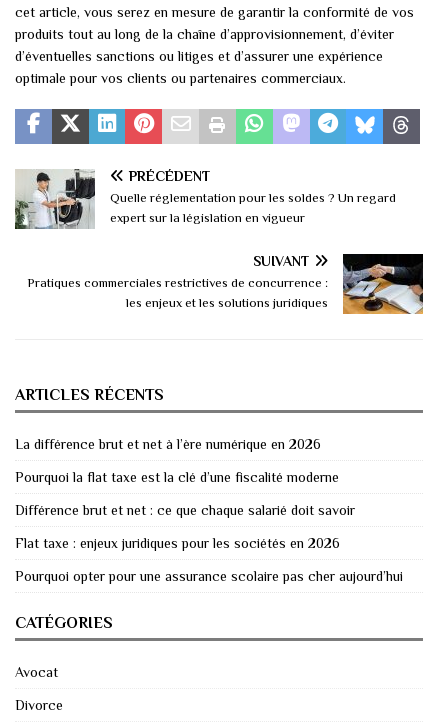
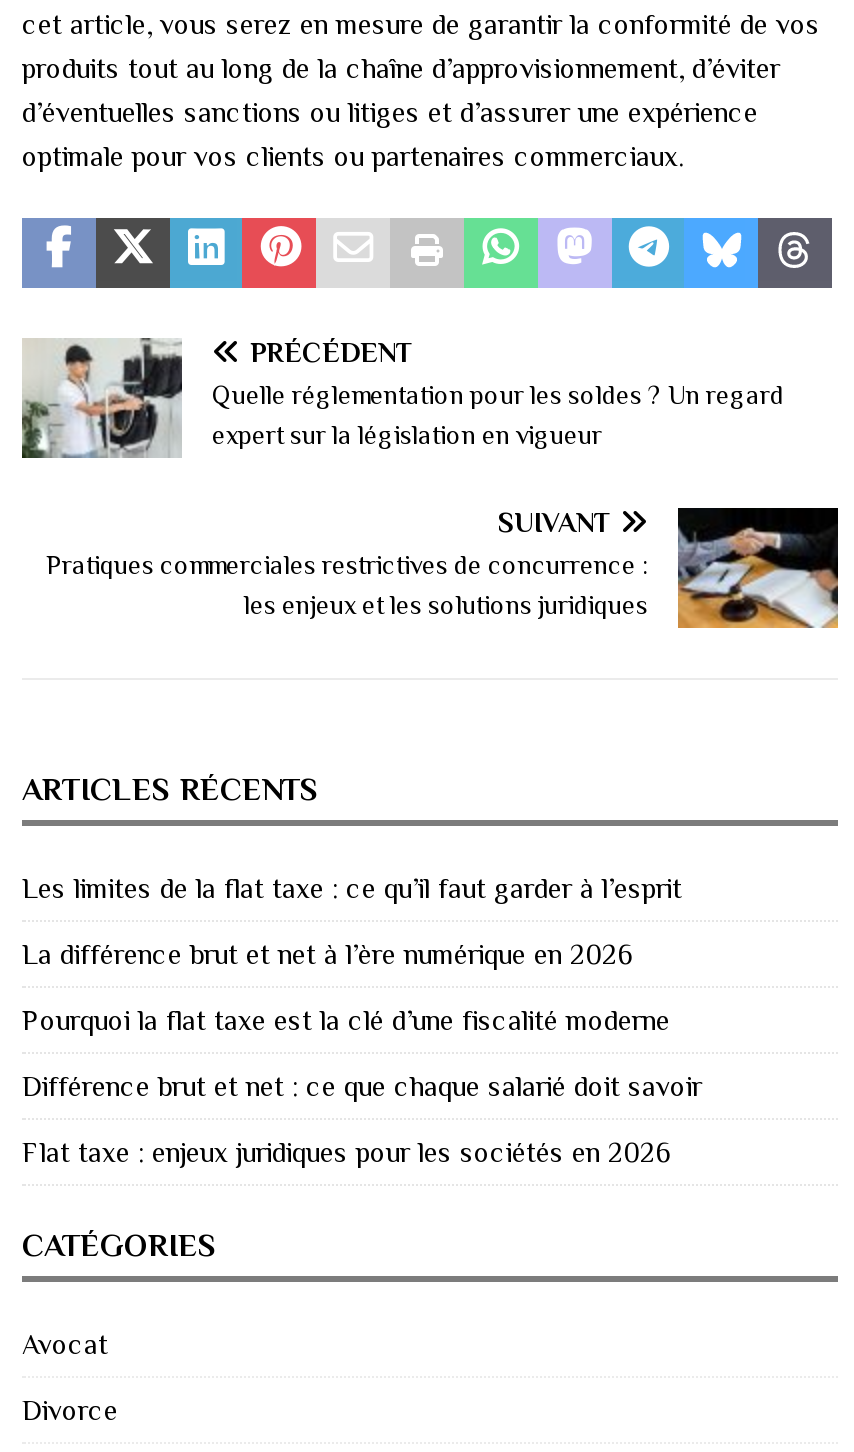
none -> [22,873,682,905] Les limites de la flat taxe : ce qu’il faut garder à l’esprit
moved [15,436,355,551] -> [22,939,702,1169]: La différence brut et net à l’ère numérique en 2026 | Pourquoi la flat taxe est la clé d’une fiscalité moderne | Différence brut et net : ce que chaque salarié doit savoir | Flat taxe : enjeux juridiques pour les sociétés en 2026
[15,568,403,584] Pourquoi opter pour une assurance scolaire pas cher aujourd’hui -> none

